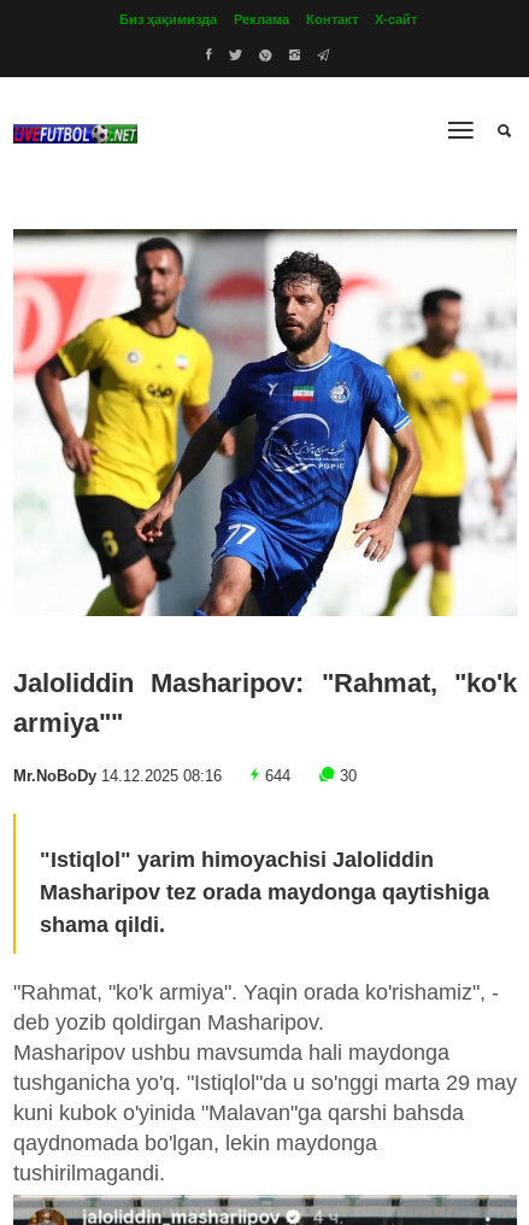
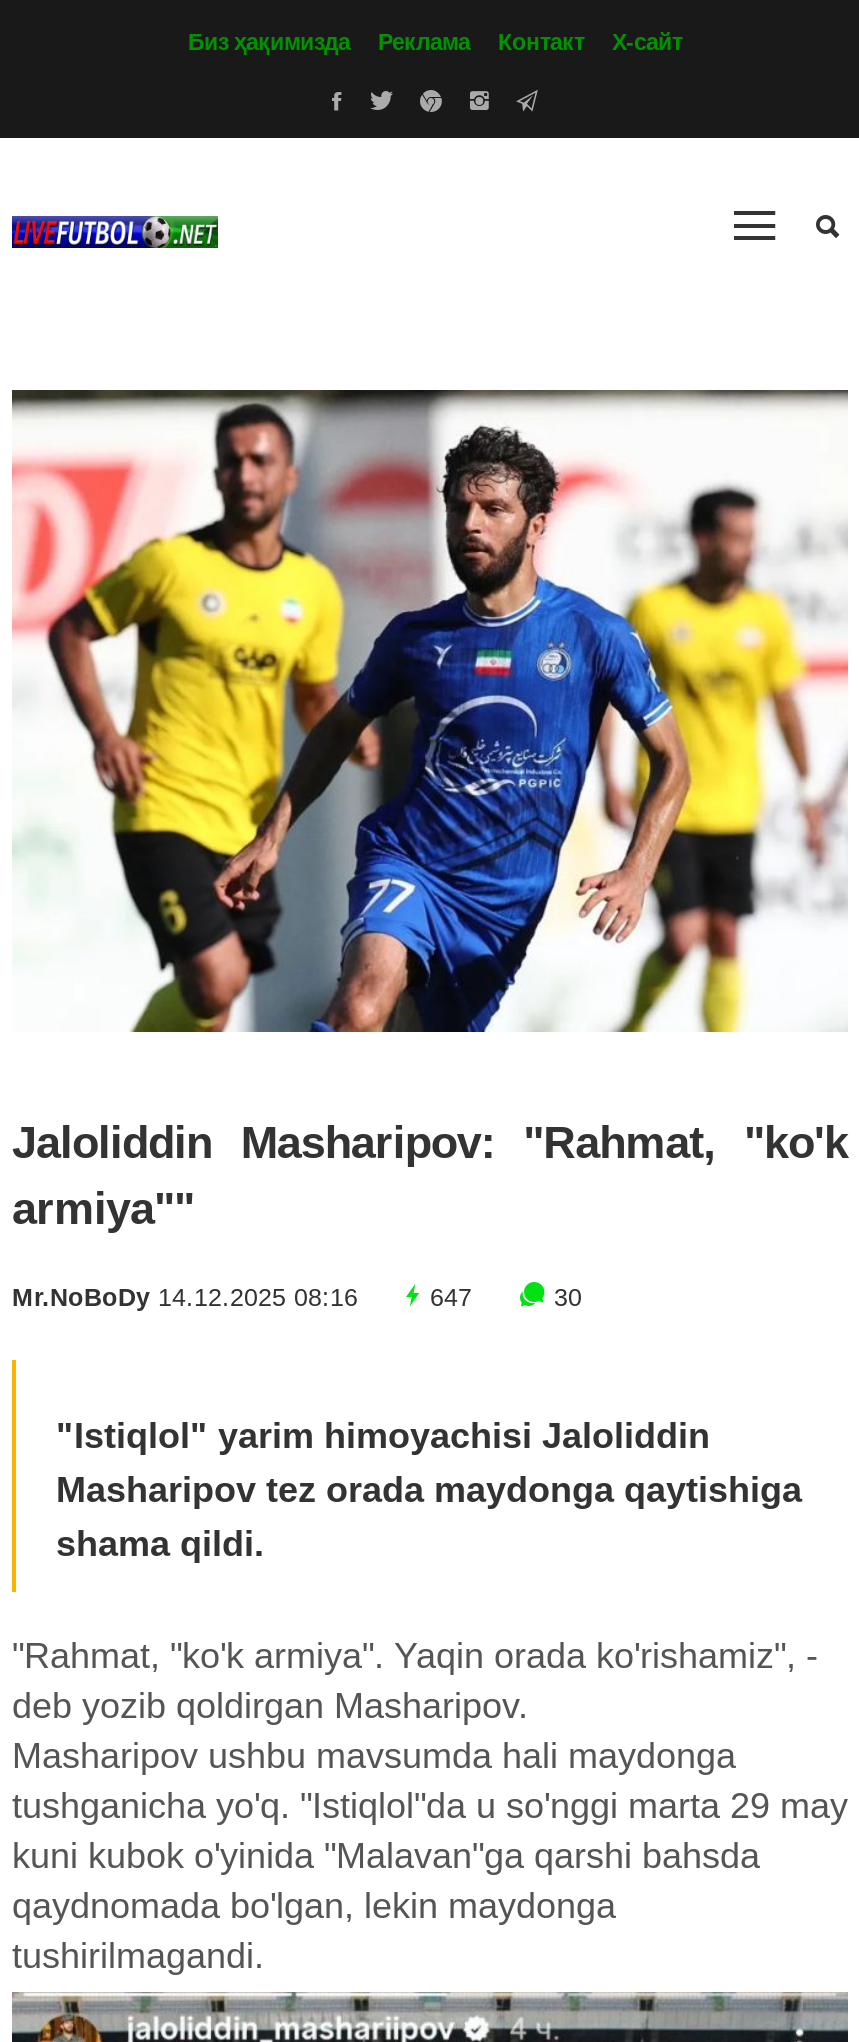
[265,768,290,785] 644 -> [430,1284,472,1312] 647

